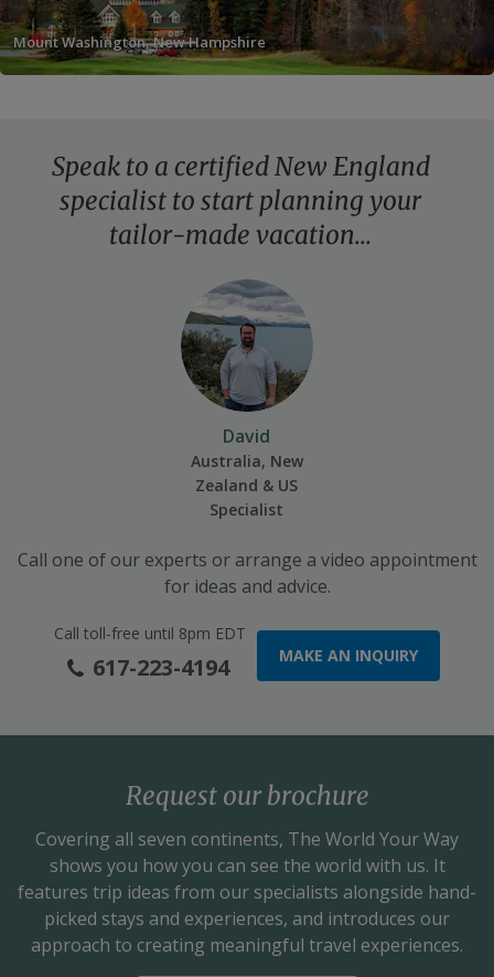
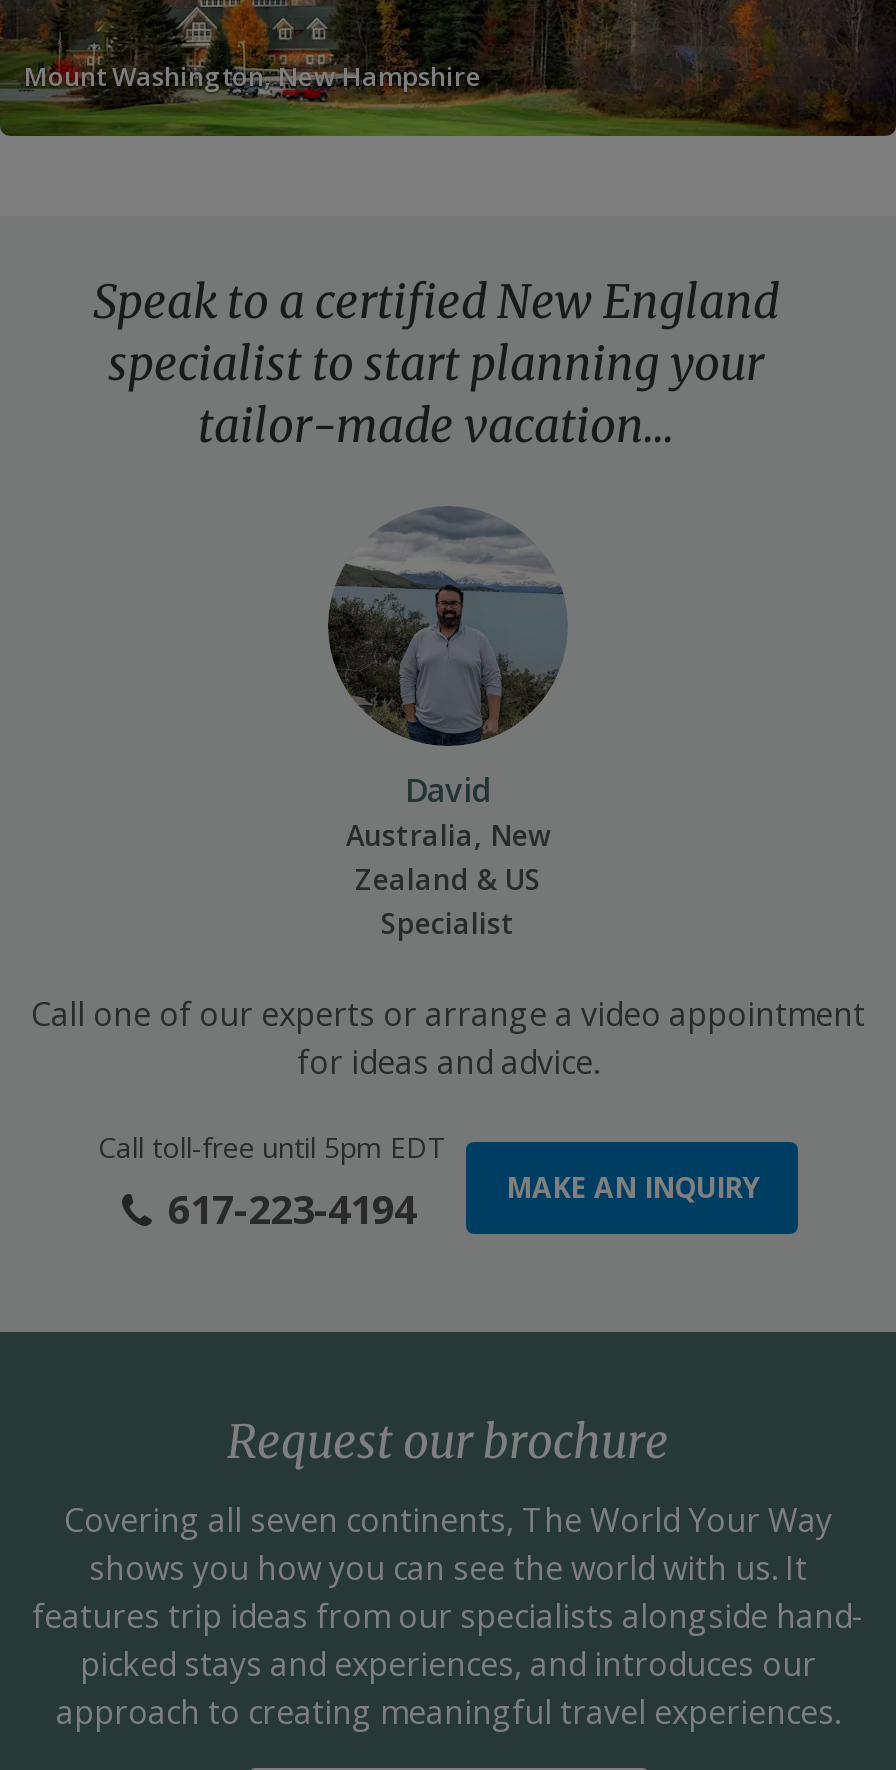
[54,622,246,643] Call toll-free until 8pm EDT -> [98,1128,446,1166] Call toll-free until 5pm EDT

